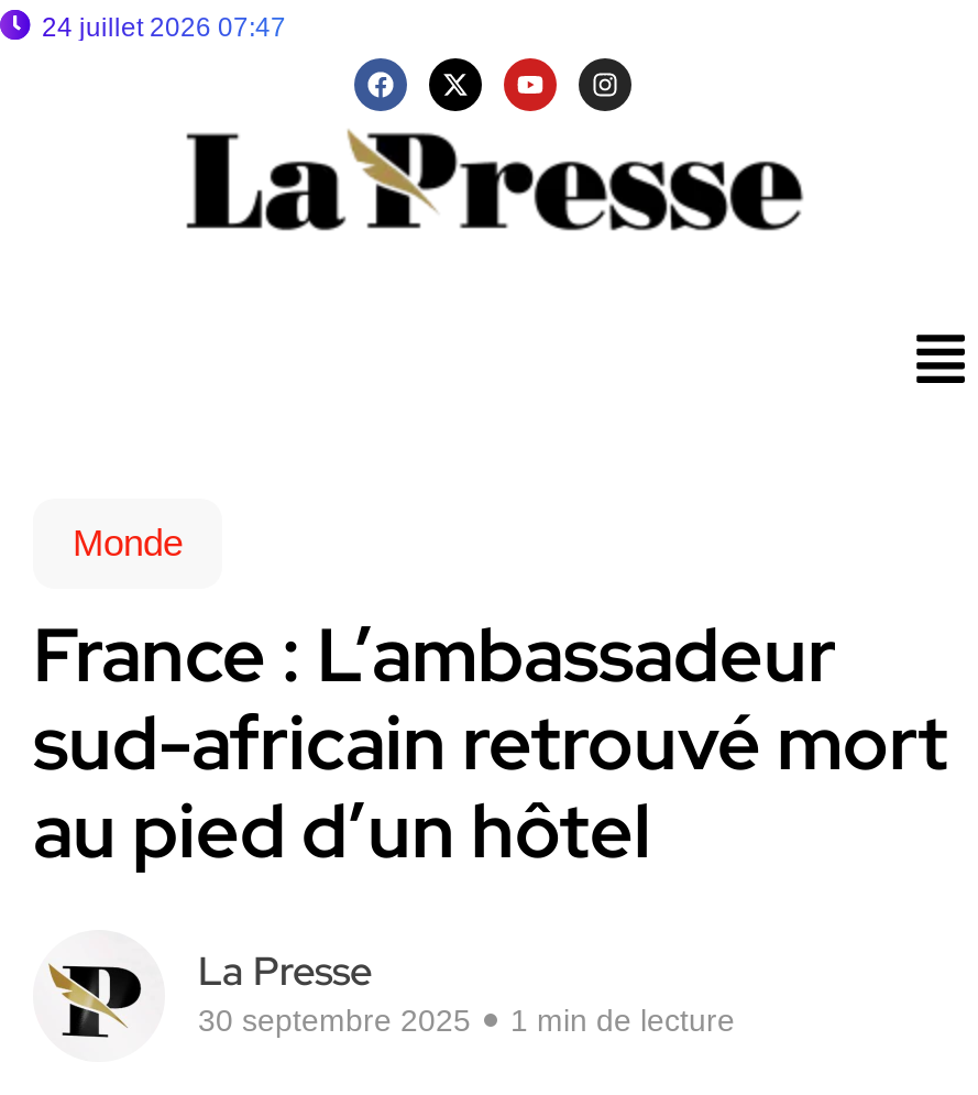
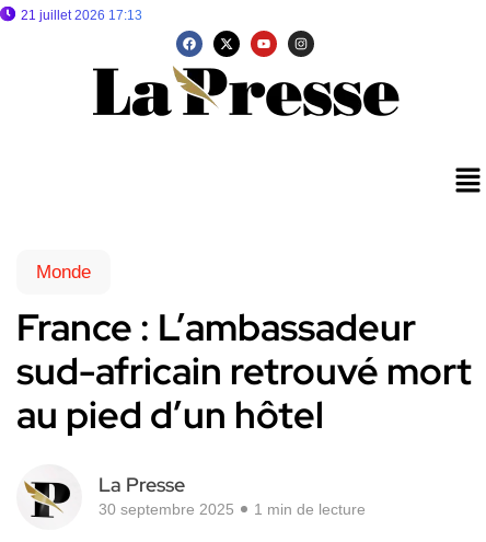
[42,12,286,43] 24 juillet 2026 07:47 -> [21,8,142,23] 21 juillet 2026 17:13

